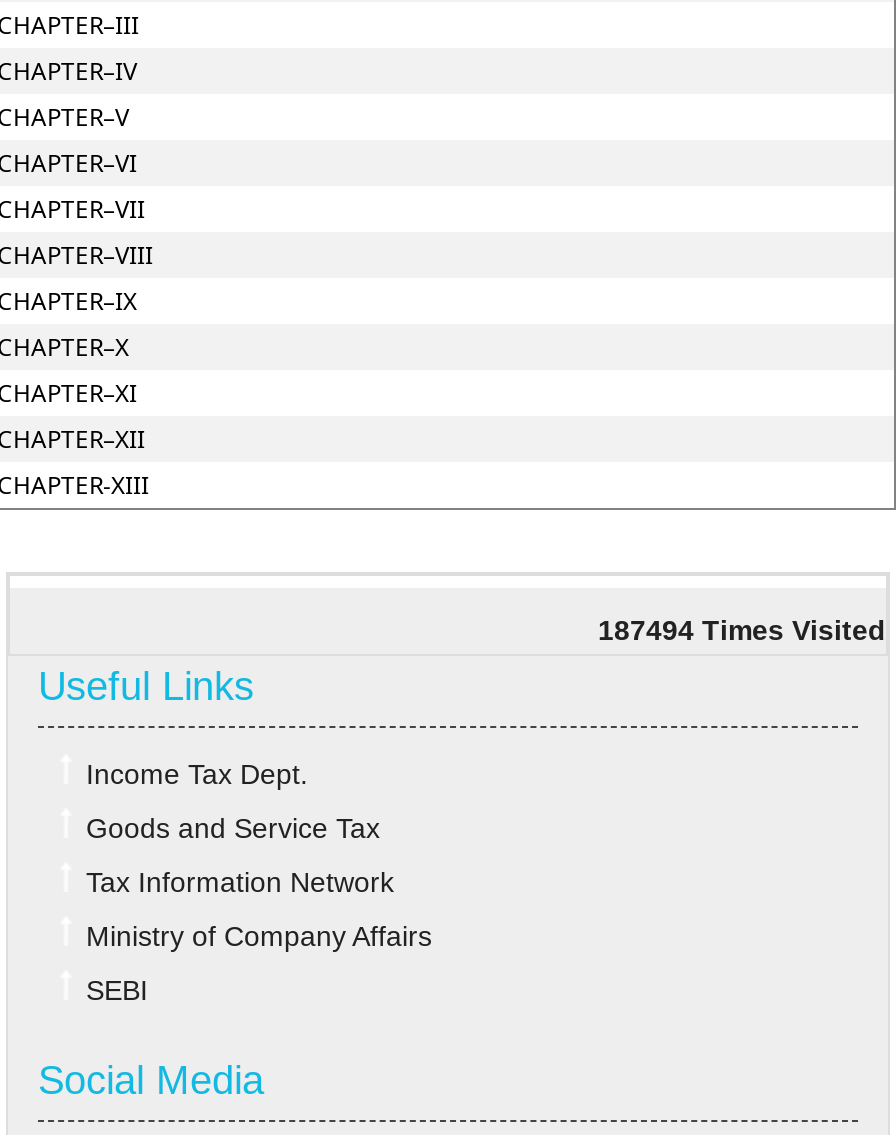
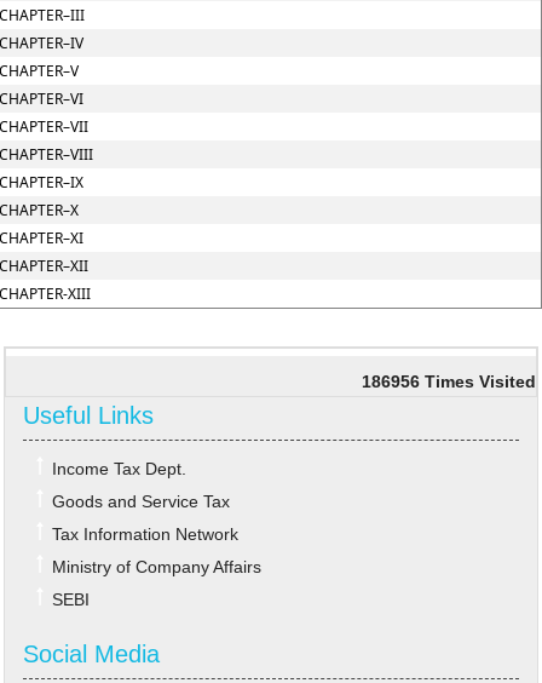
[598,614,886,646] 187494 Times Visited -> [362,372,536,391] 186956 Times Visited

